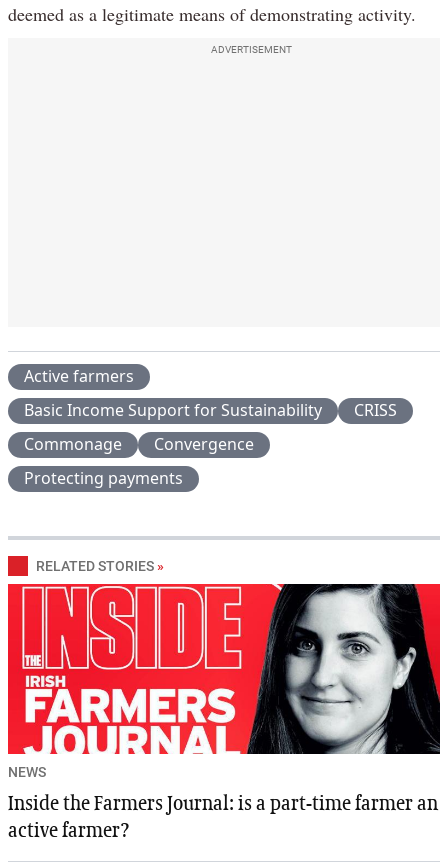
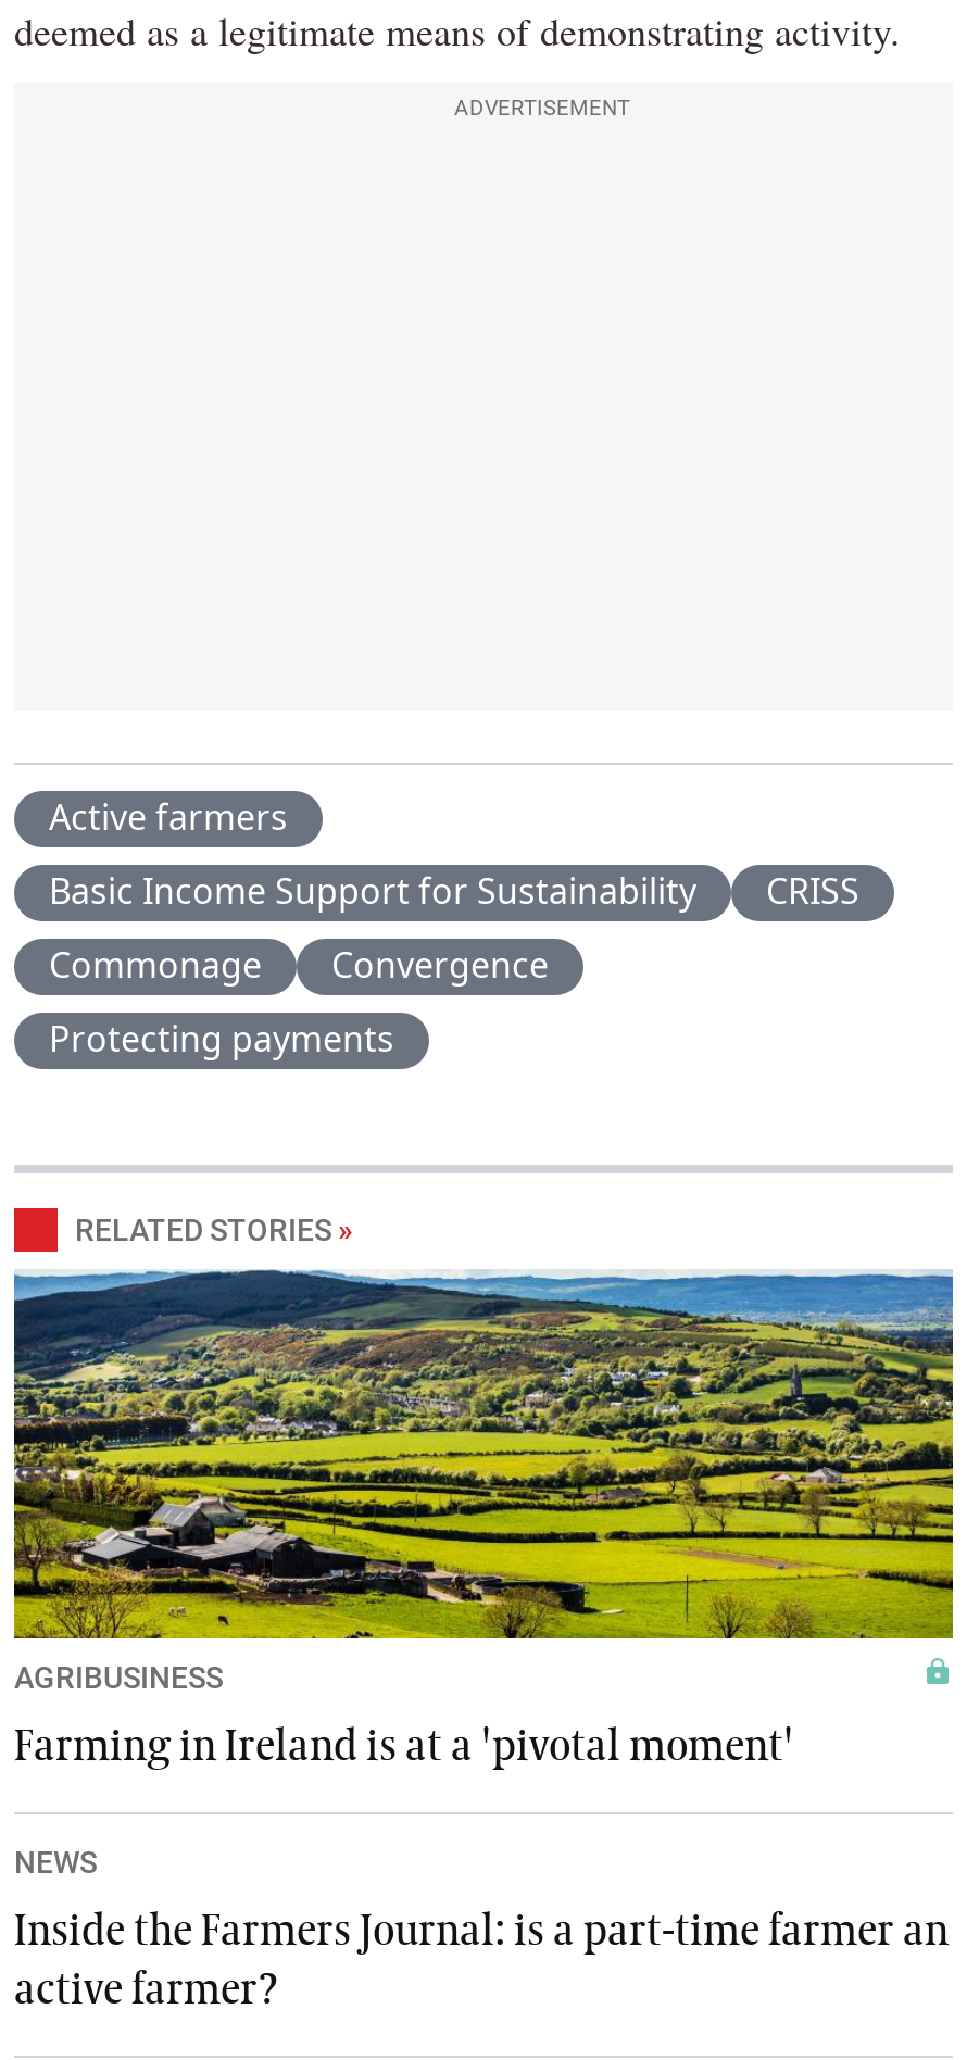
none -> [14,1661,794,1770] AGRIBUSINESS | Farming in Ireland is at a 'pivotal moment'
[7,583,441,755] [image] -> [12,1267,955,1641] [image]

